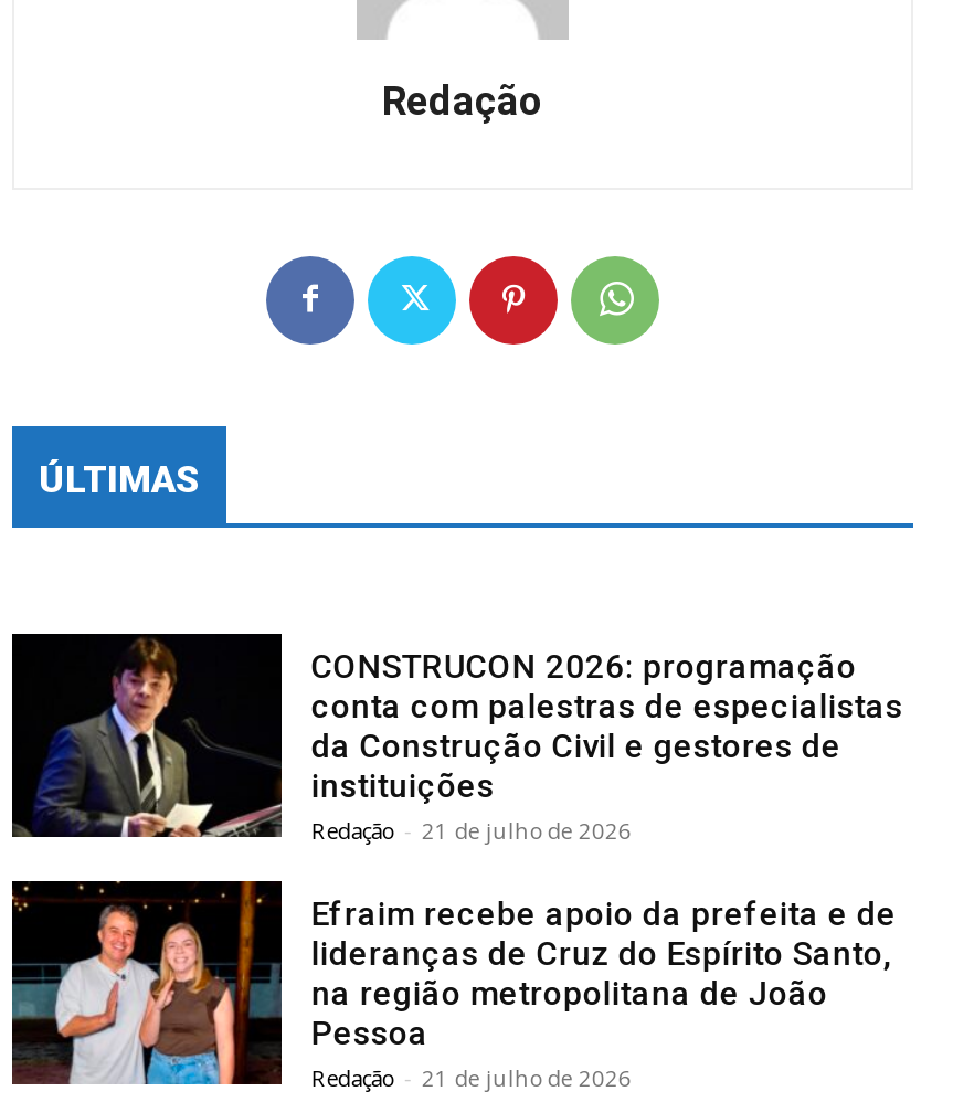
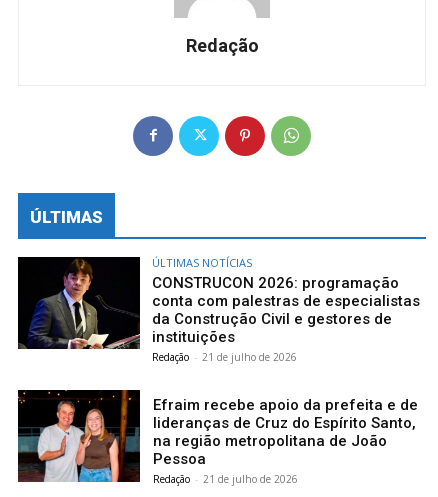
none -> [152,255,252,270] ÚLTIMAS NOTÍCIAS
[10,610,284,839] [image] -> [17,256,140,360] [image]

